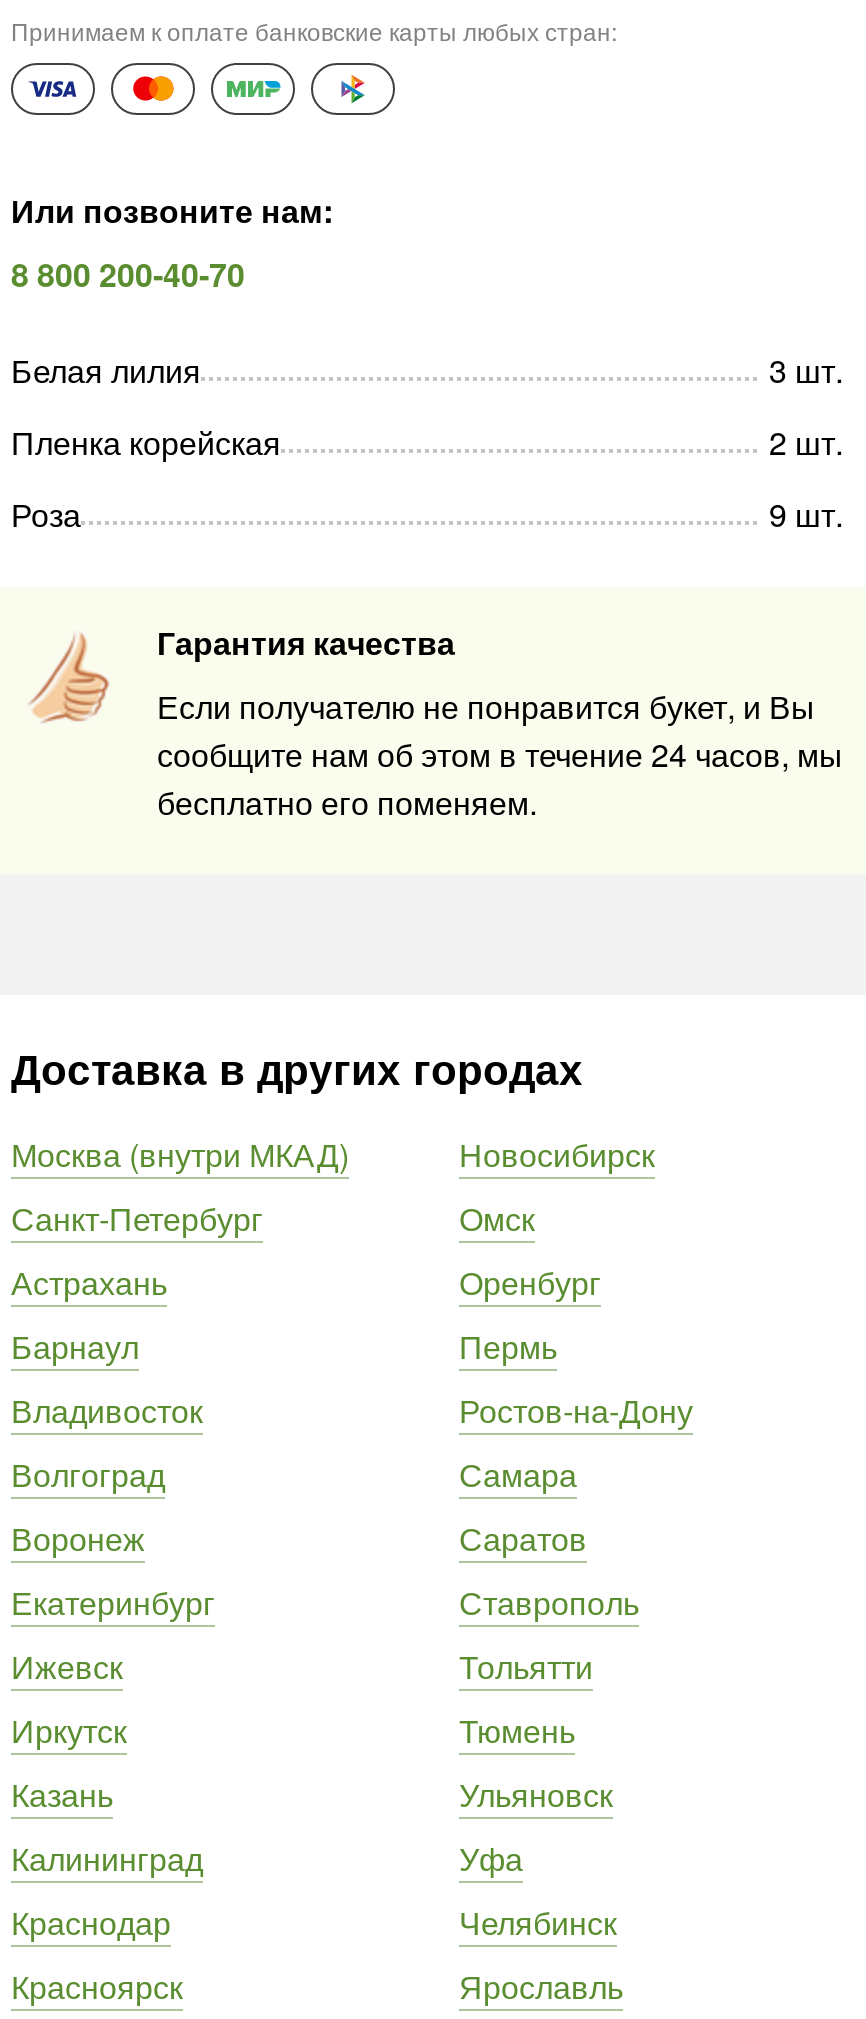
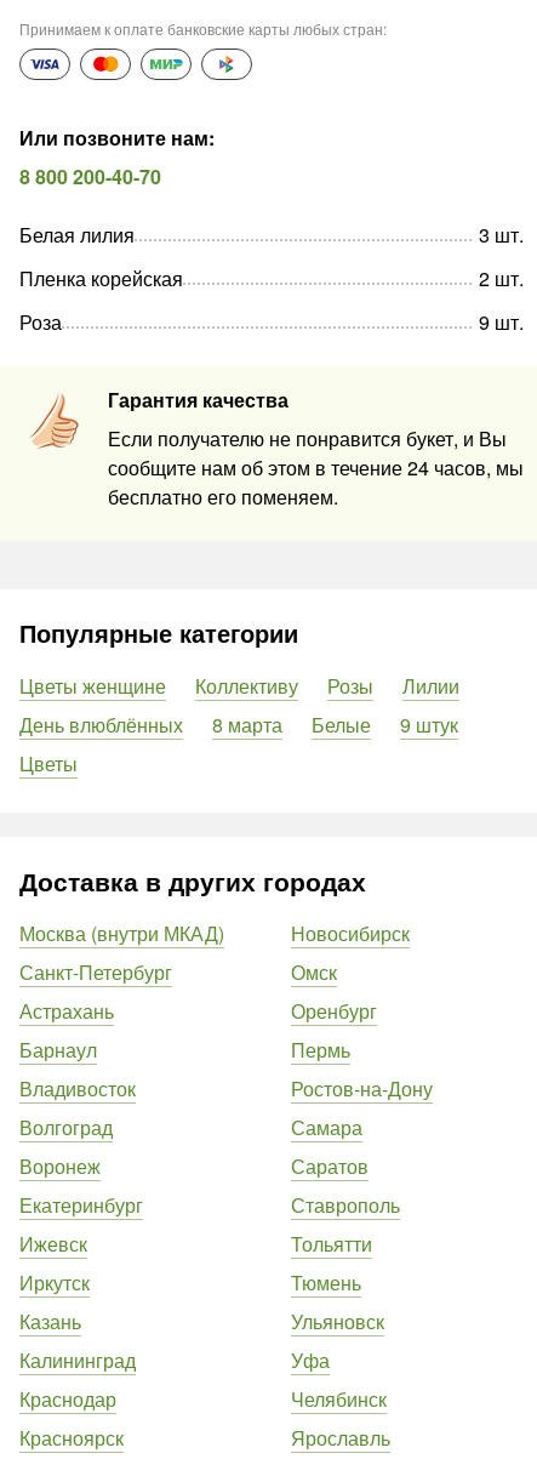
none -> [19,615,459,777] Популярные категории | Цветы женщине | Коллективу | Розы | Лилии | День влюблённых | 8 марта | Белые | 9 штук | Цветы

